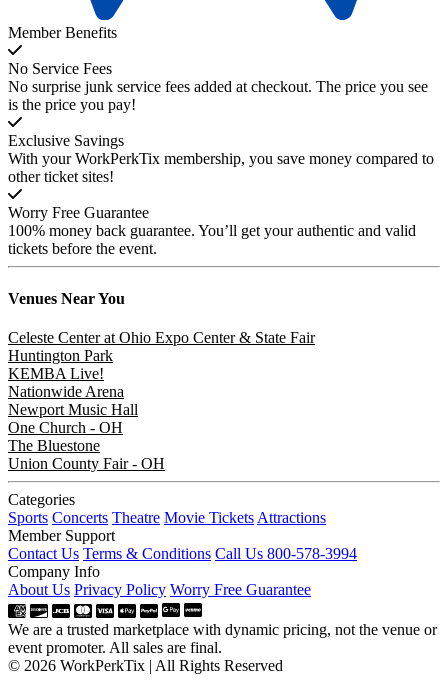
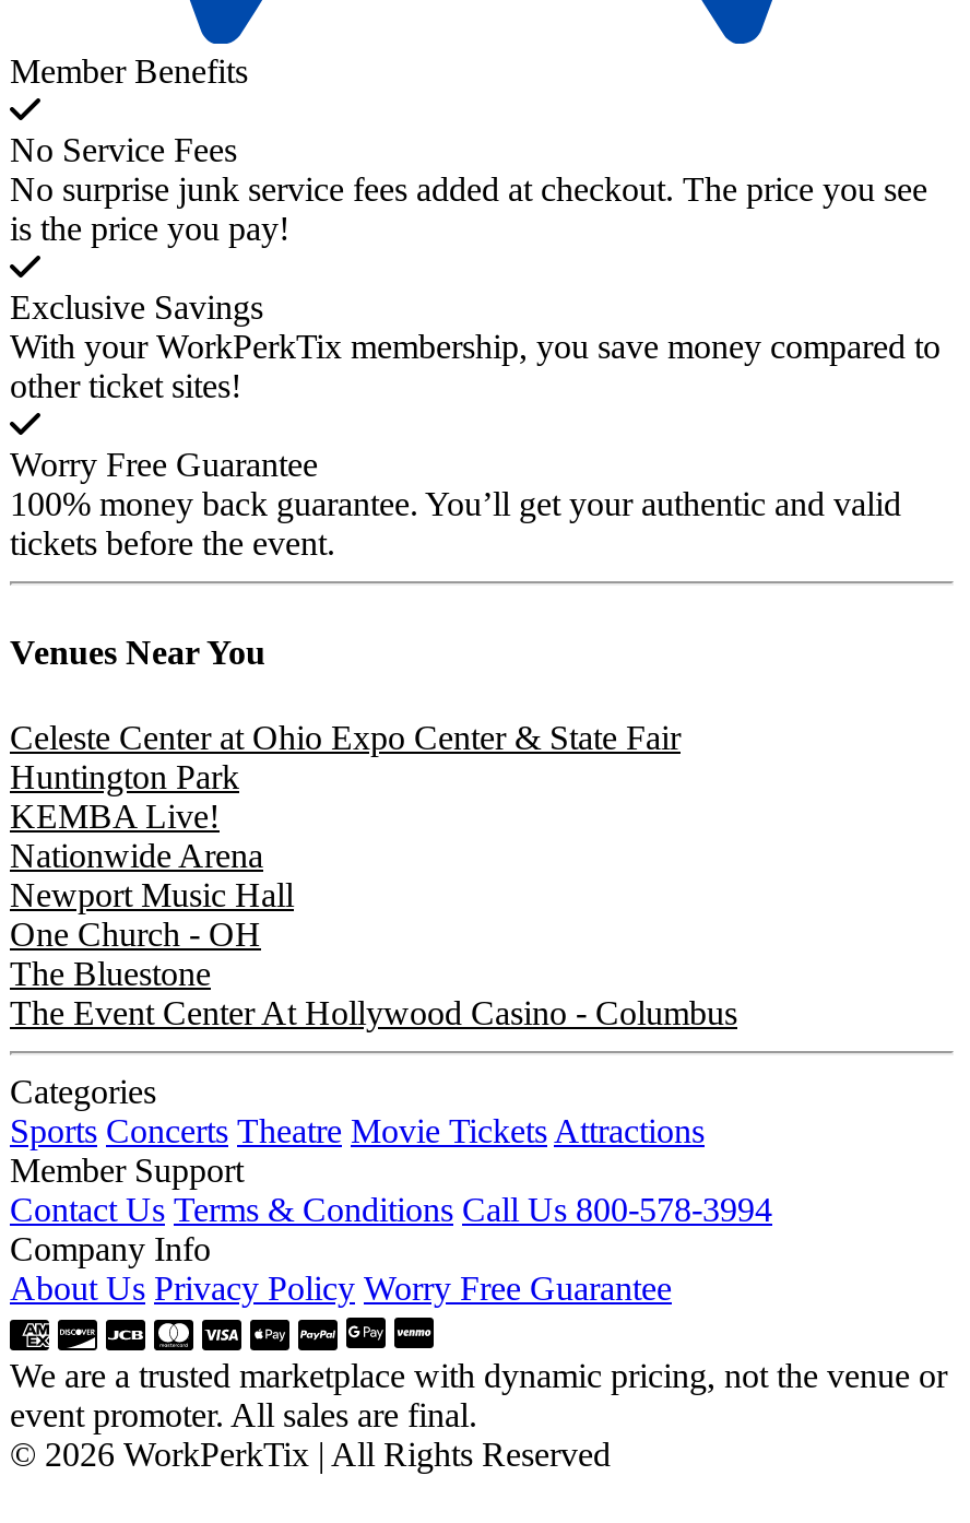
[8,455,165,472] Union County Fair - OH -> [10,994,737,1031] The Event Center At Hollywood Casino - Columbus

